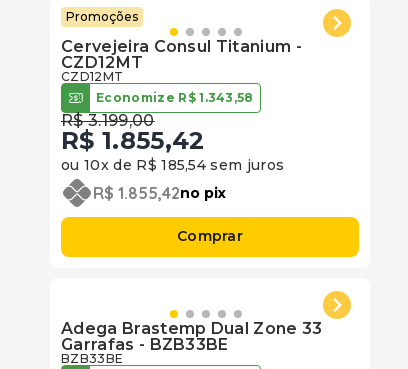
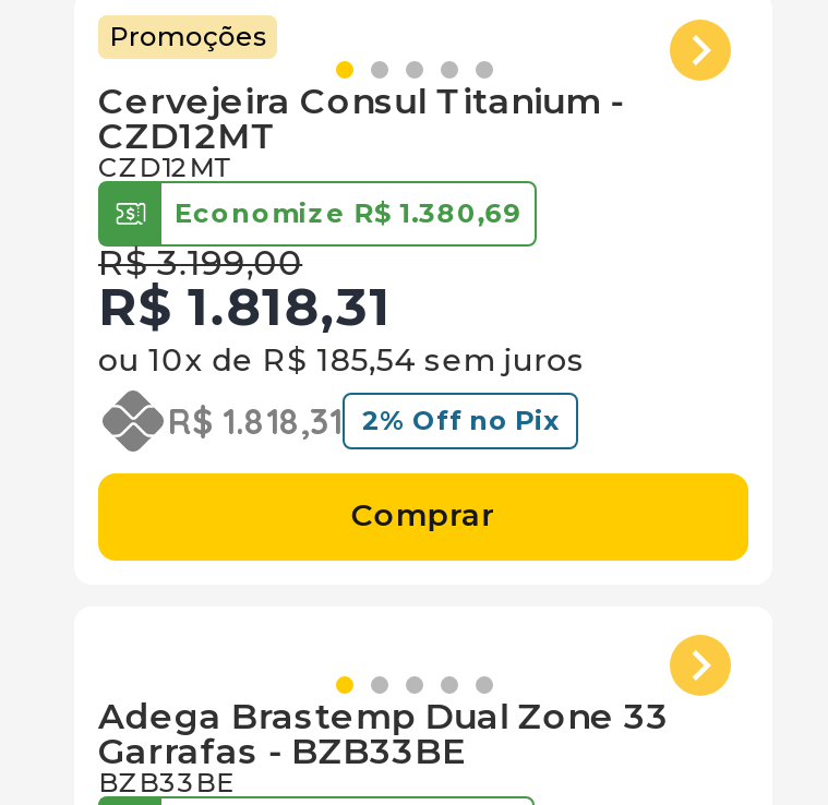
[96,90,254,105] Economize R$ 1.343,58 -> [175,195,521,228] Economize R$ 1.380,69
[61,126,205,155] R$ 1.855,42 -> [98,274,392,337] R$ 1.818,31
[93,183,226,203] R$ 1. 855,42no pix -> [168,398,559,442] R$ 1.818,31 2% Off no Pix

